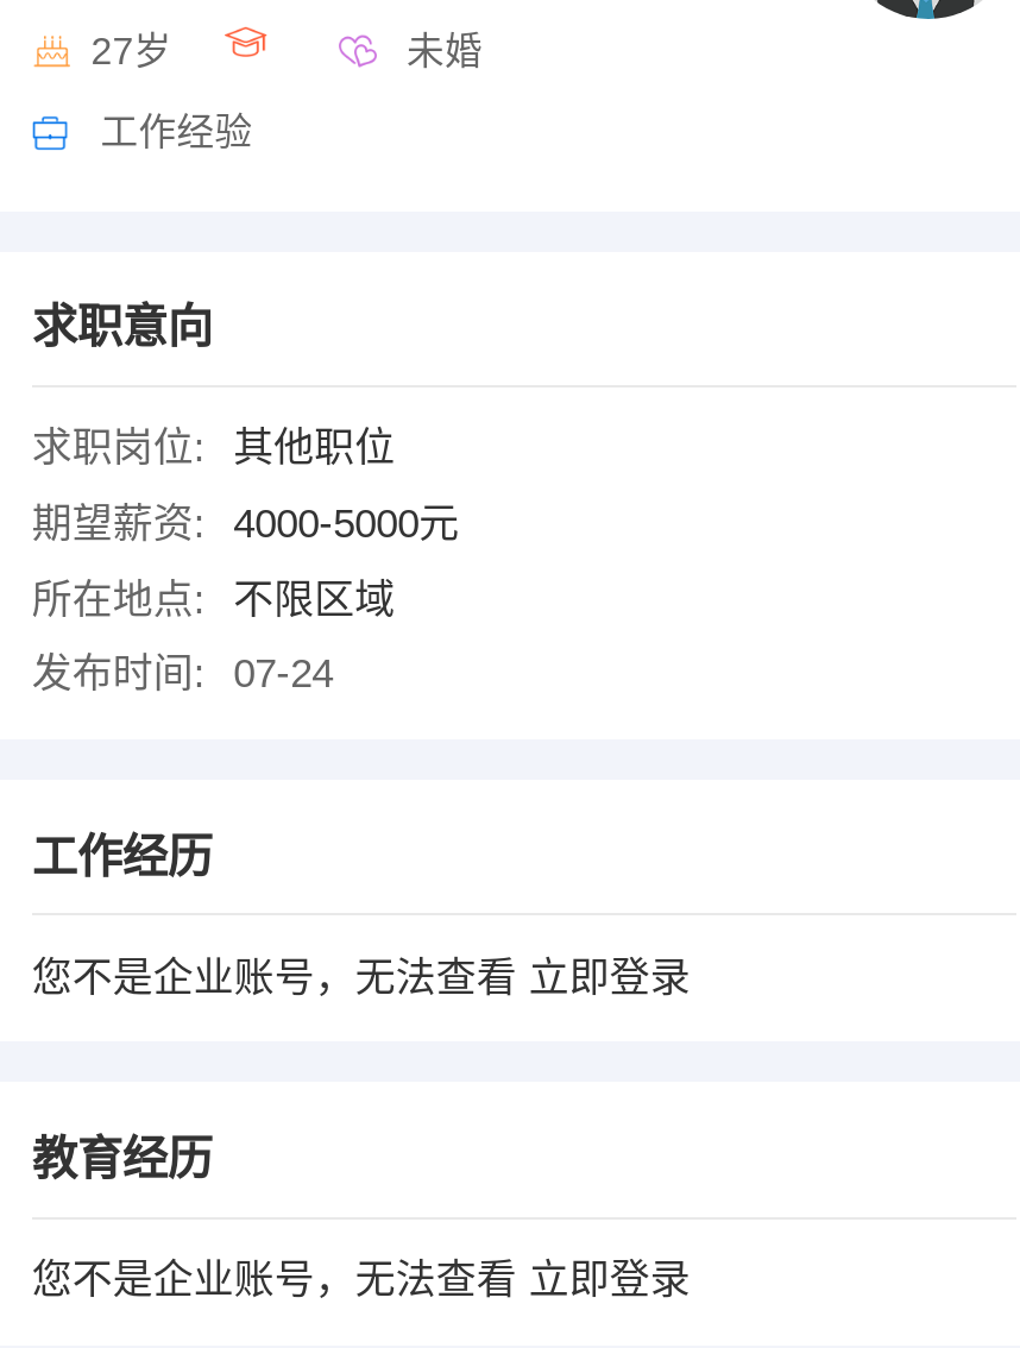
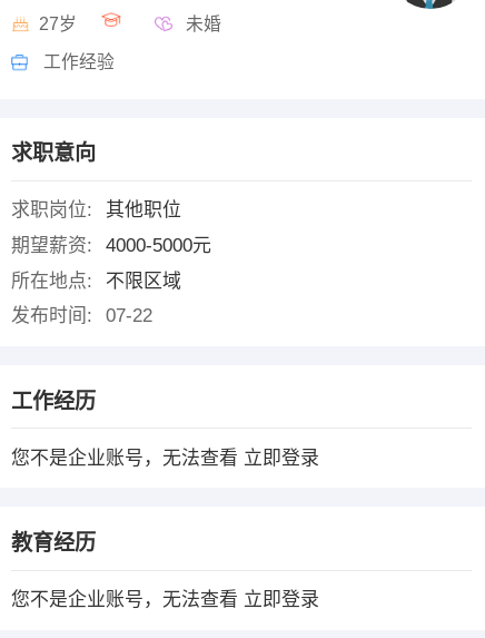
[32,652,333,697] 发布时间: 07-24 -> [11,305,152,327] 发布时间: 07-22

